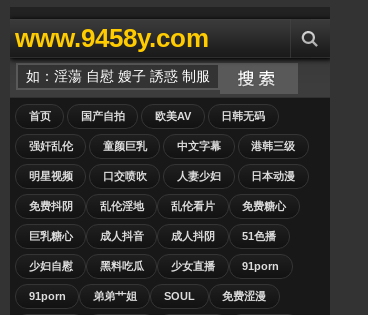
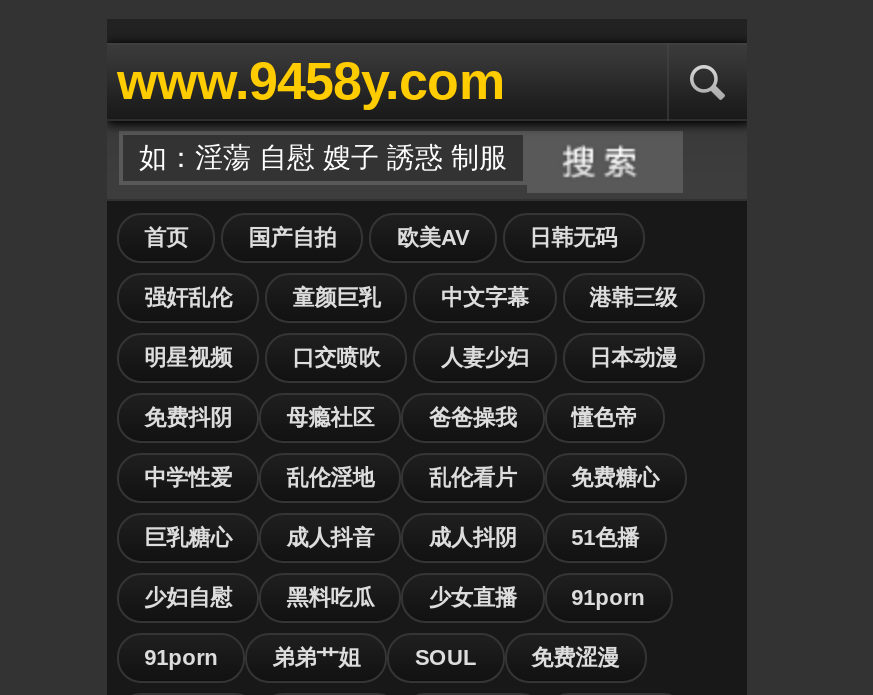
none -> [144,405,637,489] 母瘾社区 | 爸爸操我 | 懂色帝 | 中学性爱

